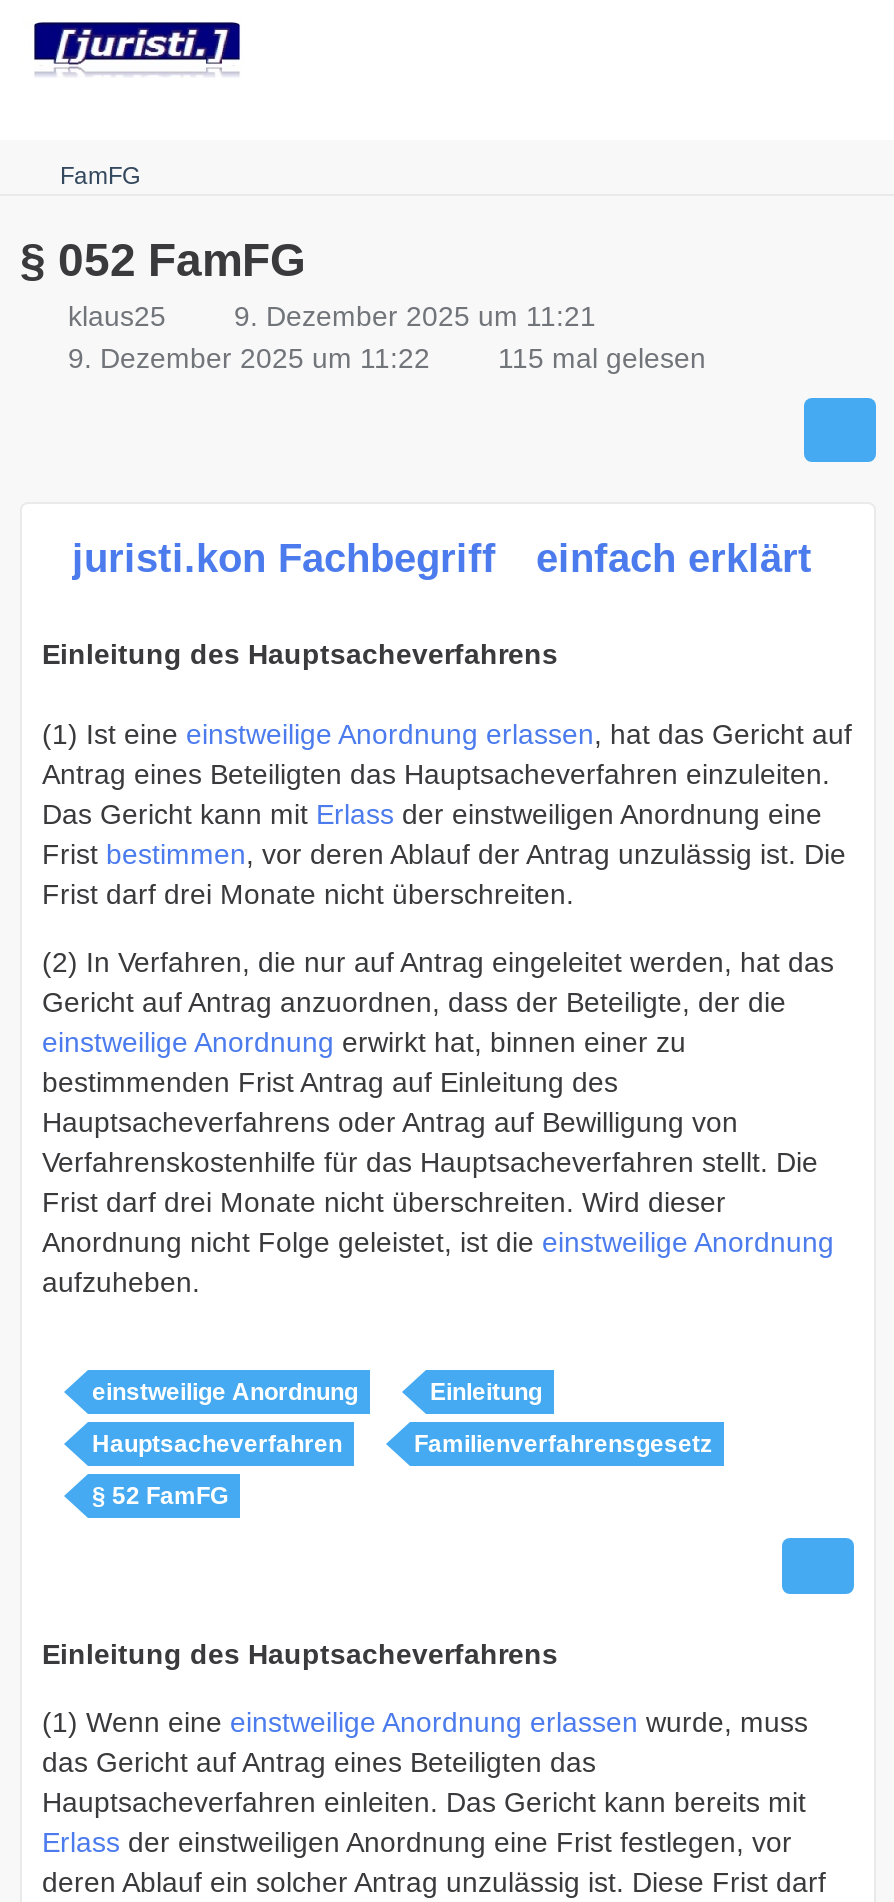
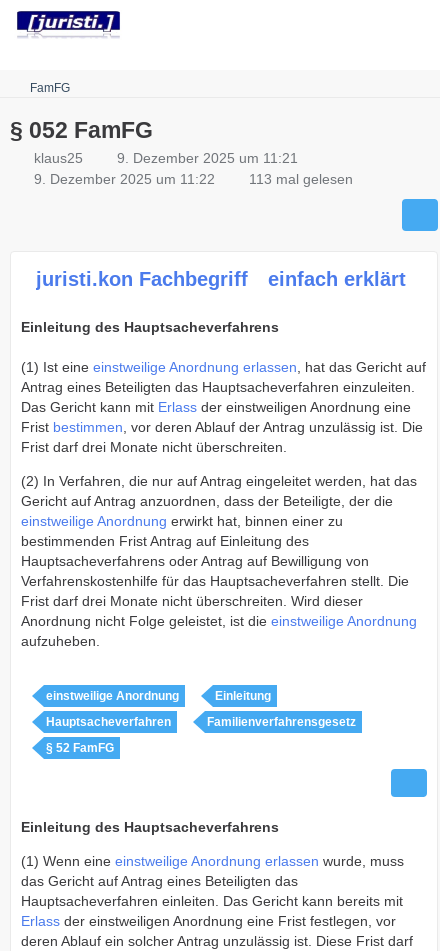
[68,342,706,374] 9. Dezember 2025 um 11:22 115 mal gelesen -> [34,171,353,187] 9. Dezember 2025 um 11:22 113 mal gelesen

